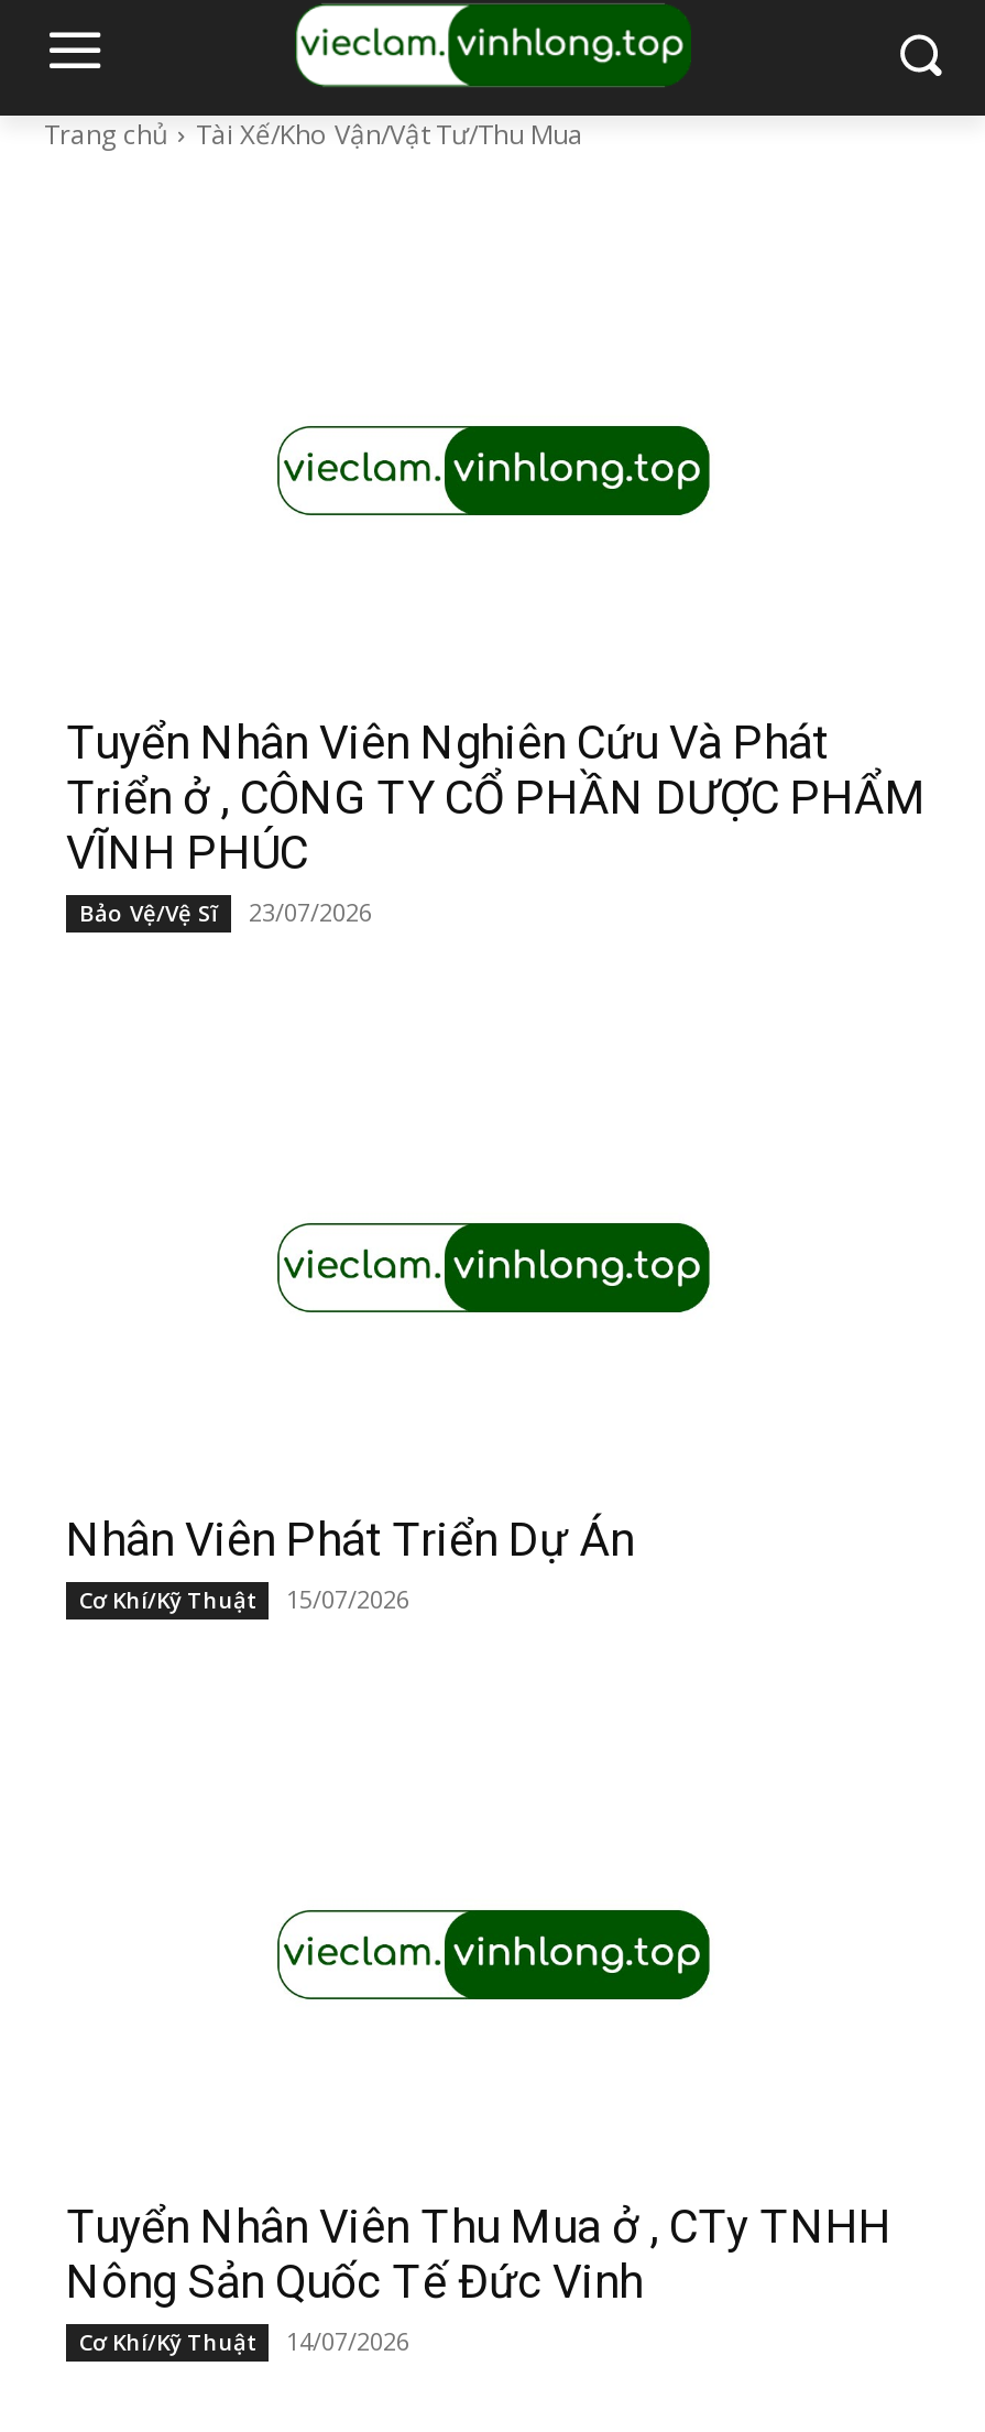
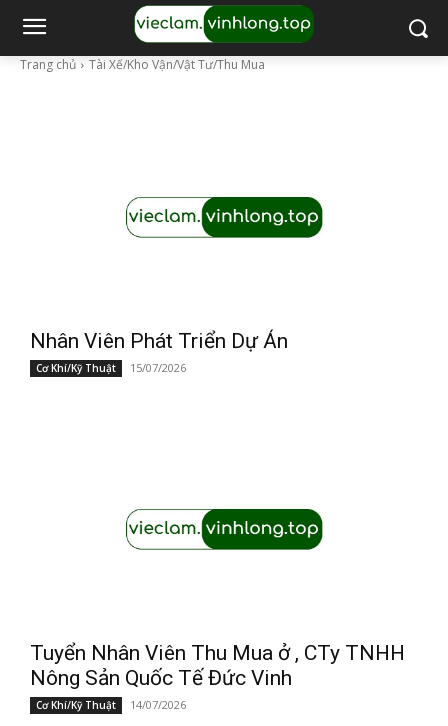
[66,717,927,928] Tuyển Nhân Viên Nghiên Cứu Và Phát | Triển ở , CÔNG TY CỔ PHẦN DƯỢC PHẨM | VĨNH PHÚC | Bảo Vệ/Vệ Sĩ | 23/07/2026 -> none

